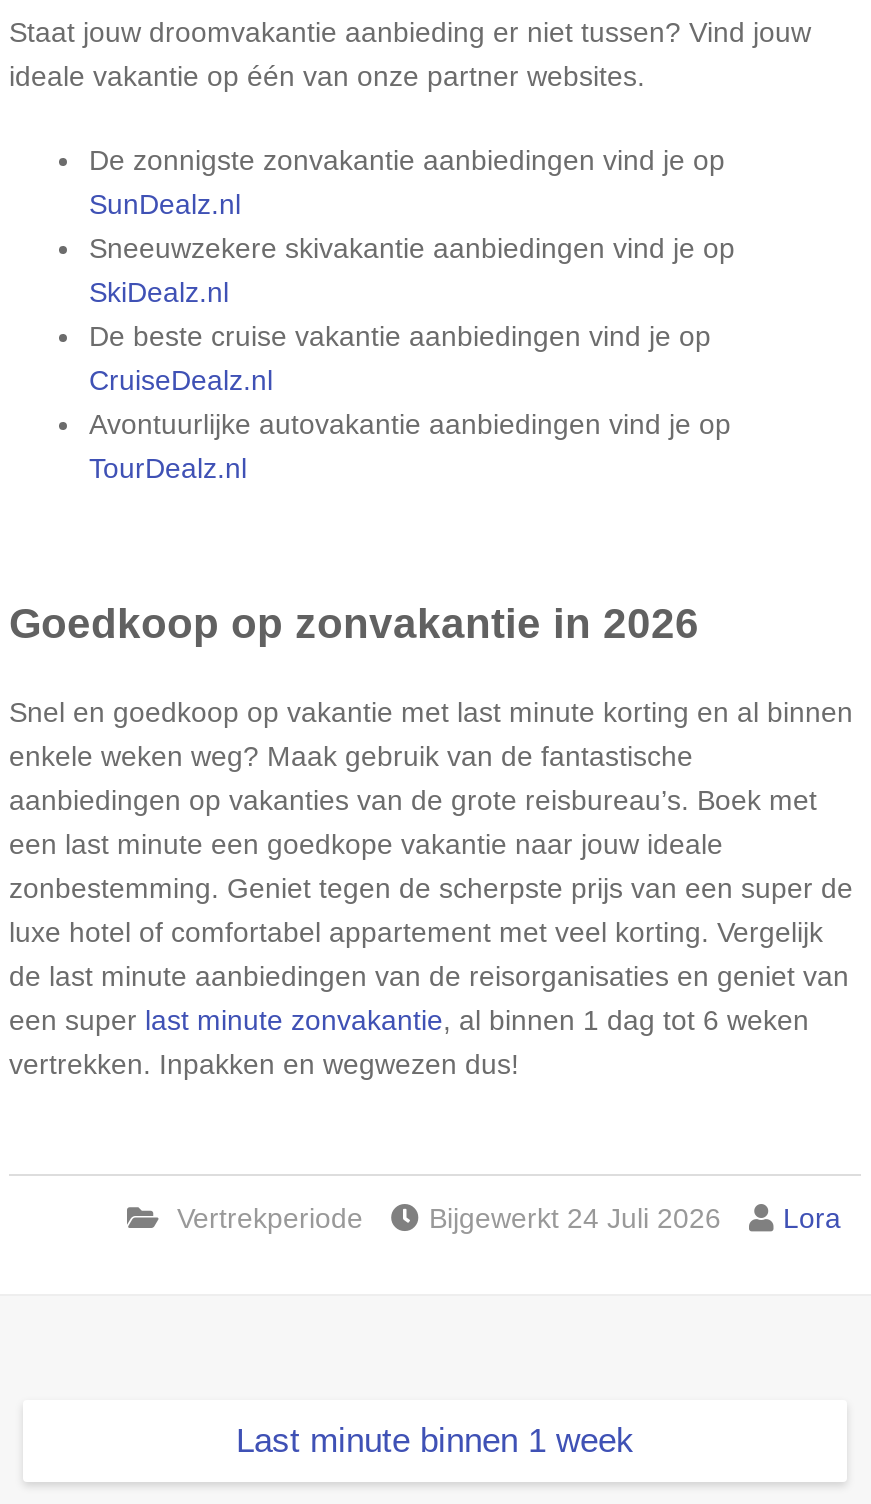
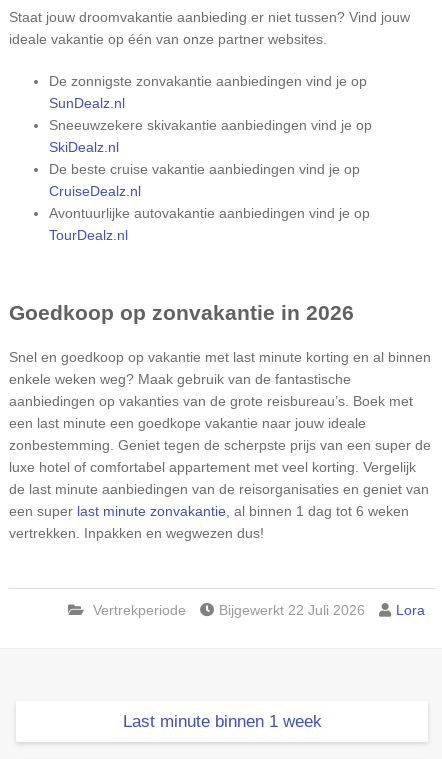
[429,1202,721,1234] Bijgewerkt 24 Juli 2026 -> [219,602,365,618] Bijgewerkt 22 Juli 2026

